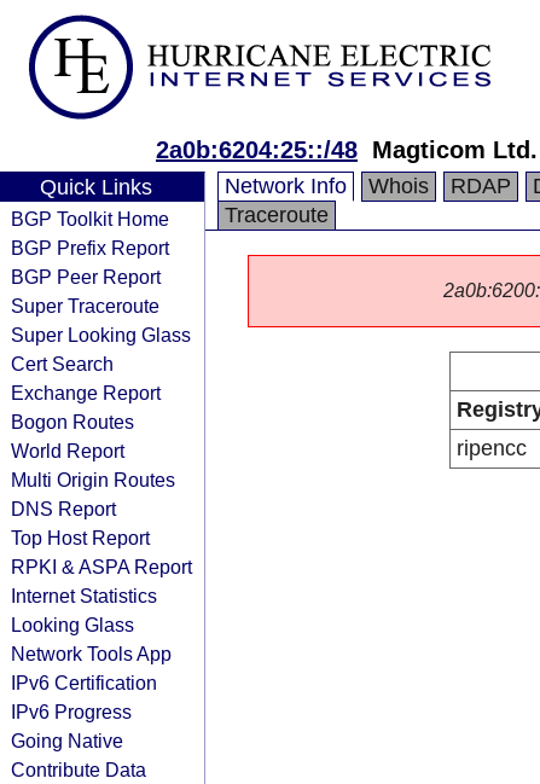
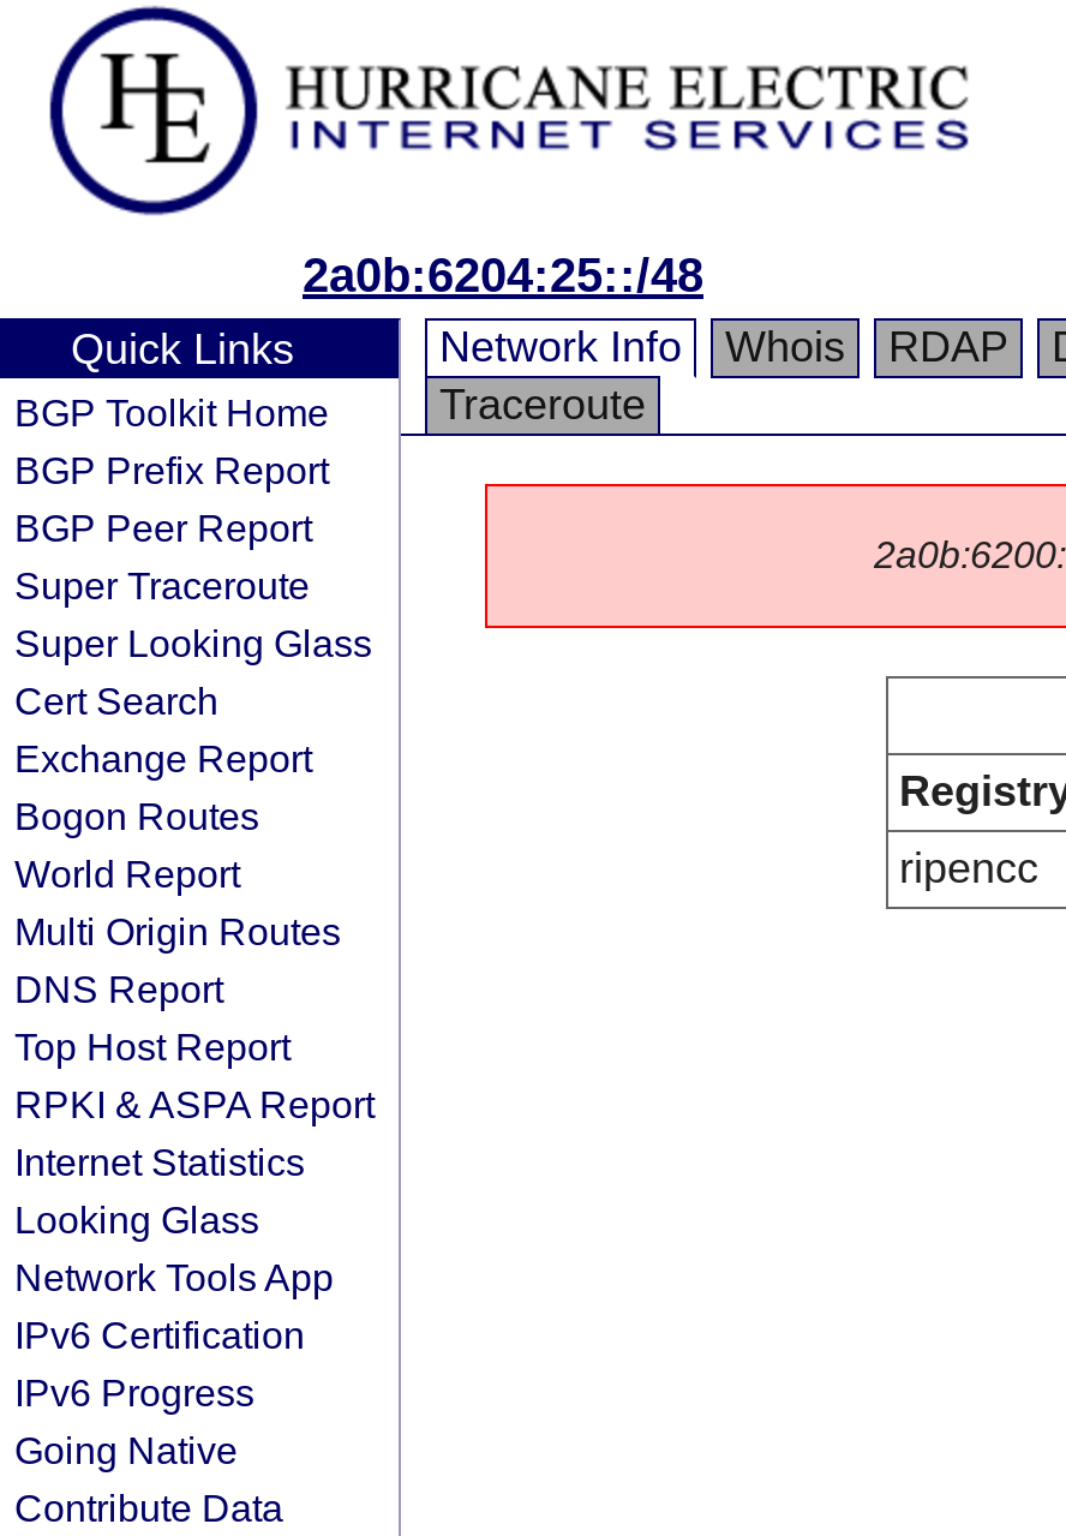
[156,137,538,163] 2a0b:6204:25::/48 Magticom Ltd. -> [303,249,703,301] 2a0b:6204:25::/48

